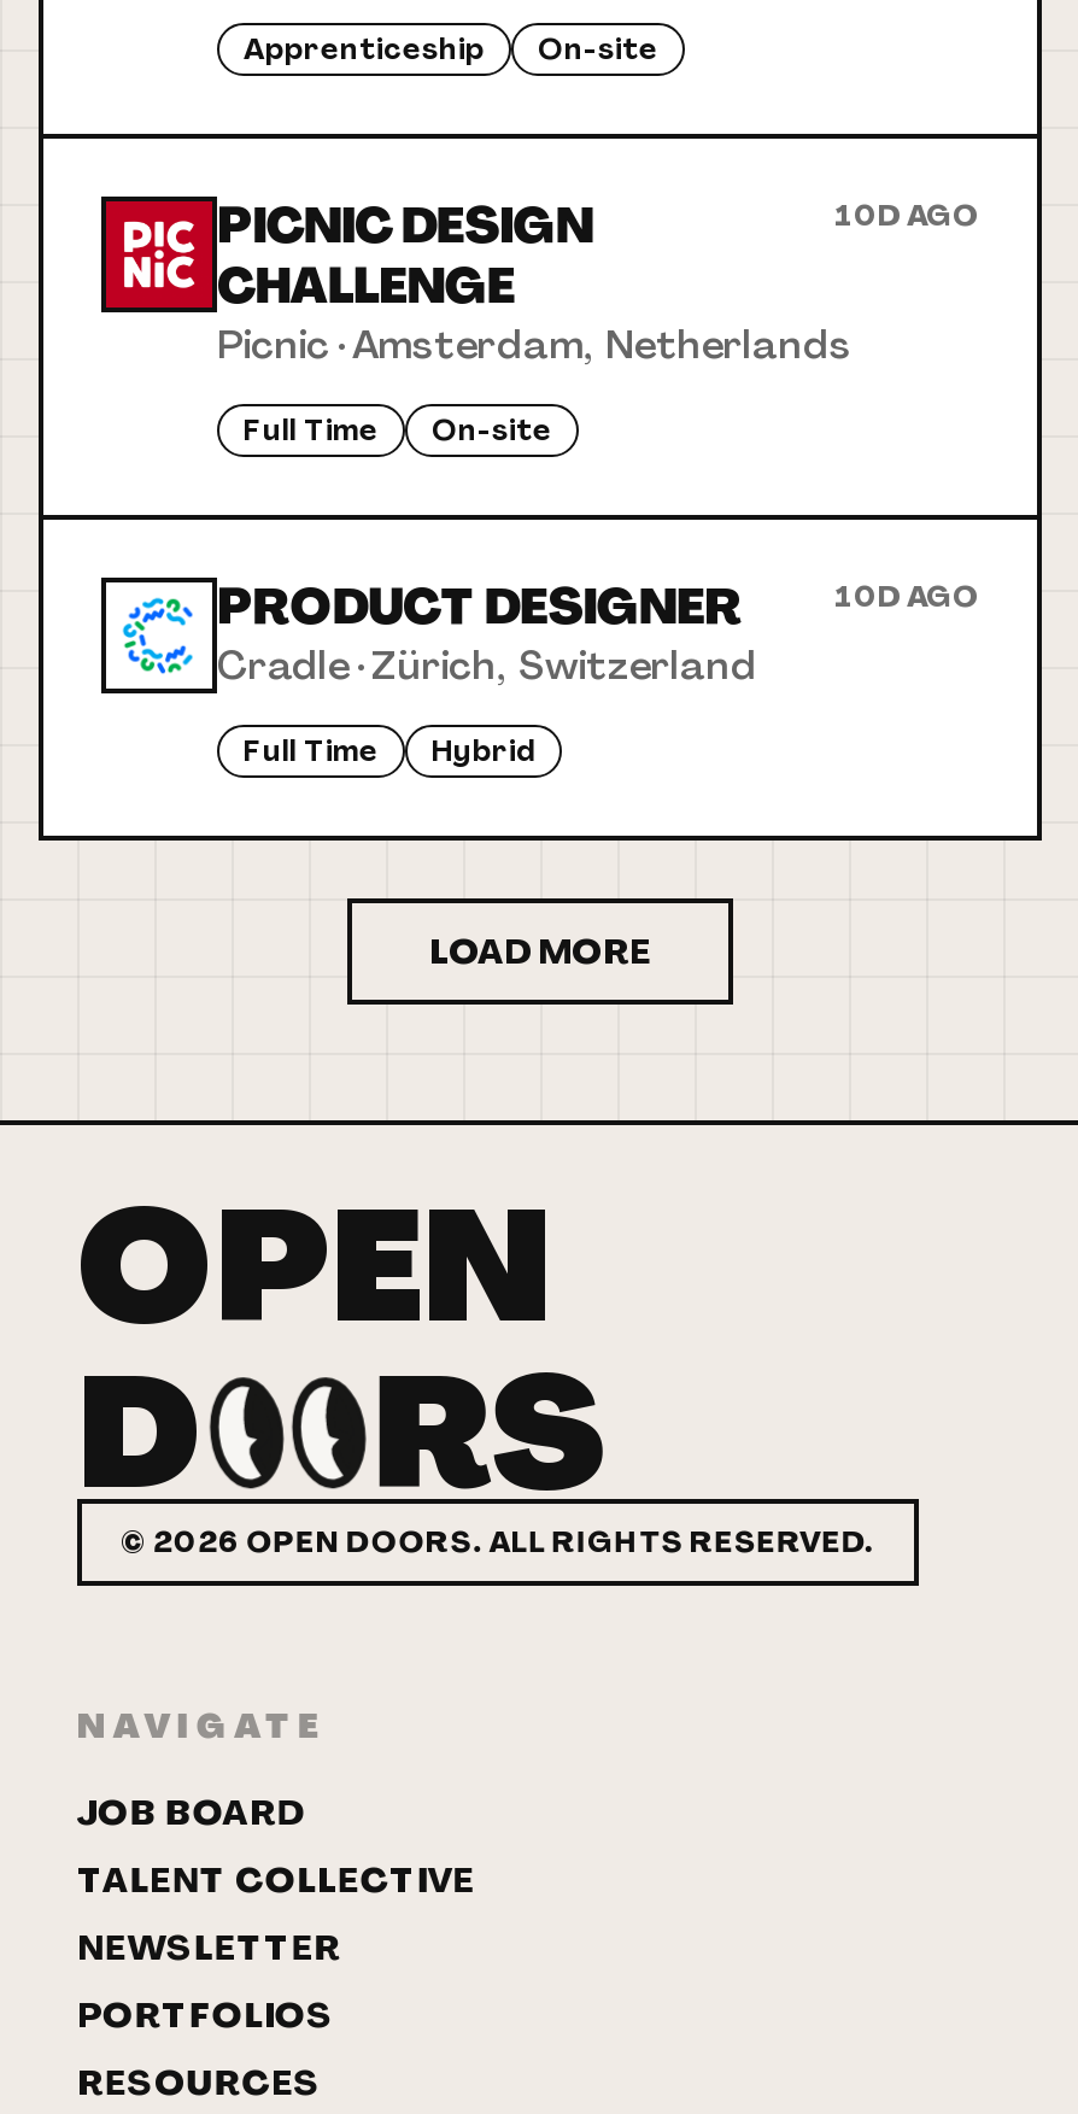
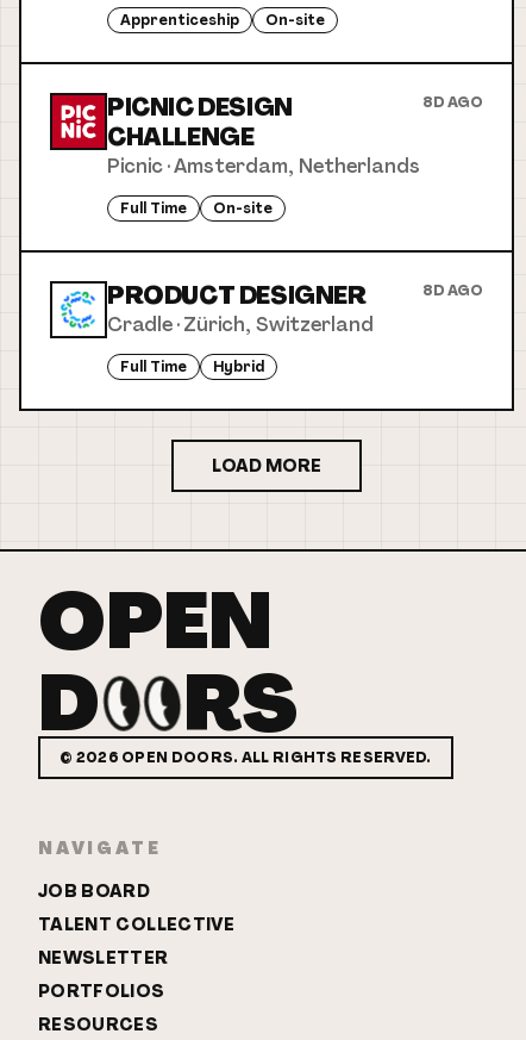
[834,197,979,235] 10D AGO -> [422,93,483,112] 8D AGO
[834,578,979,616] 10D AGO -> [422,281,483,300] 8D AGO

